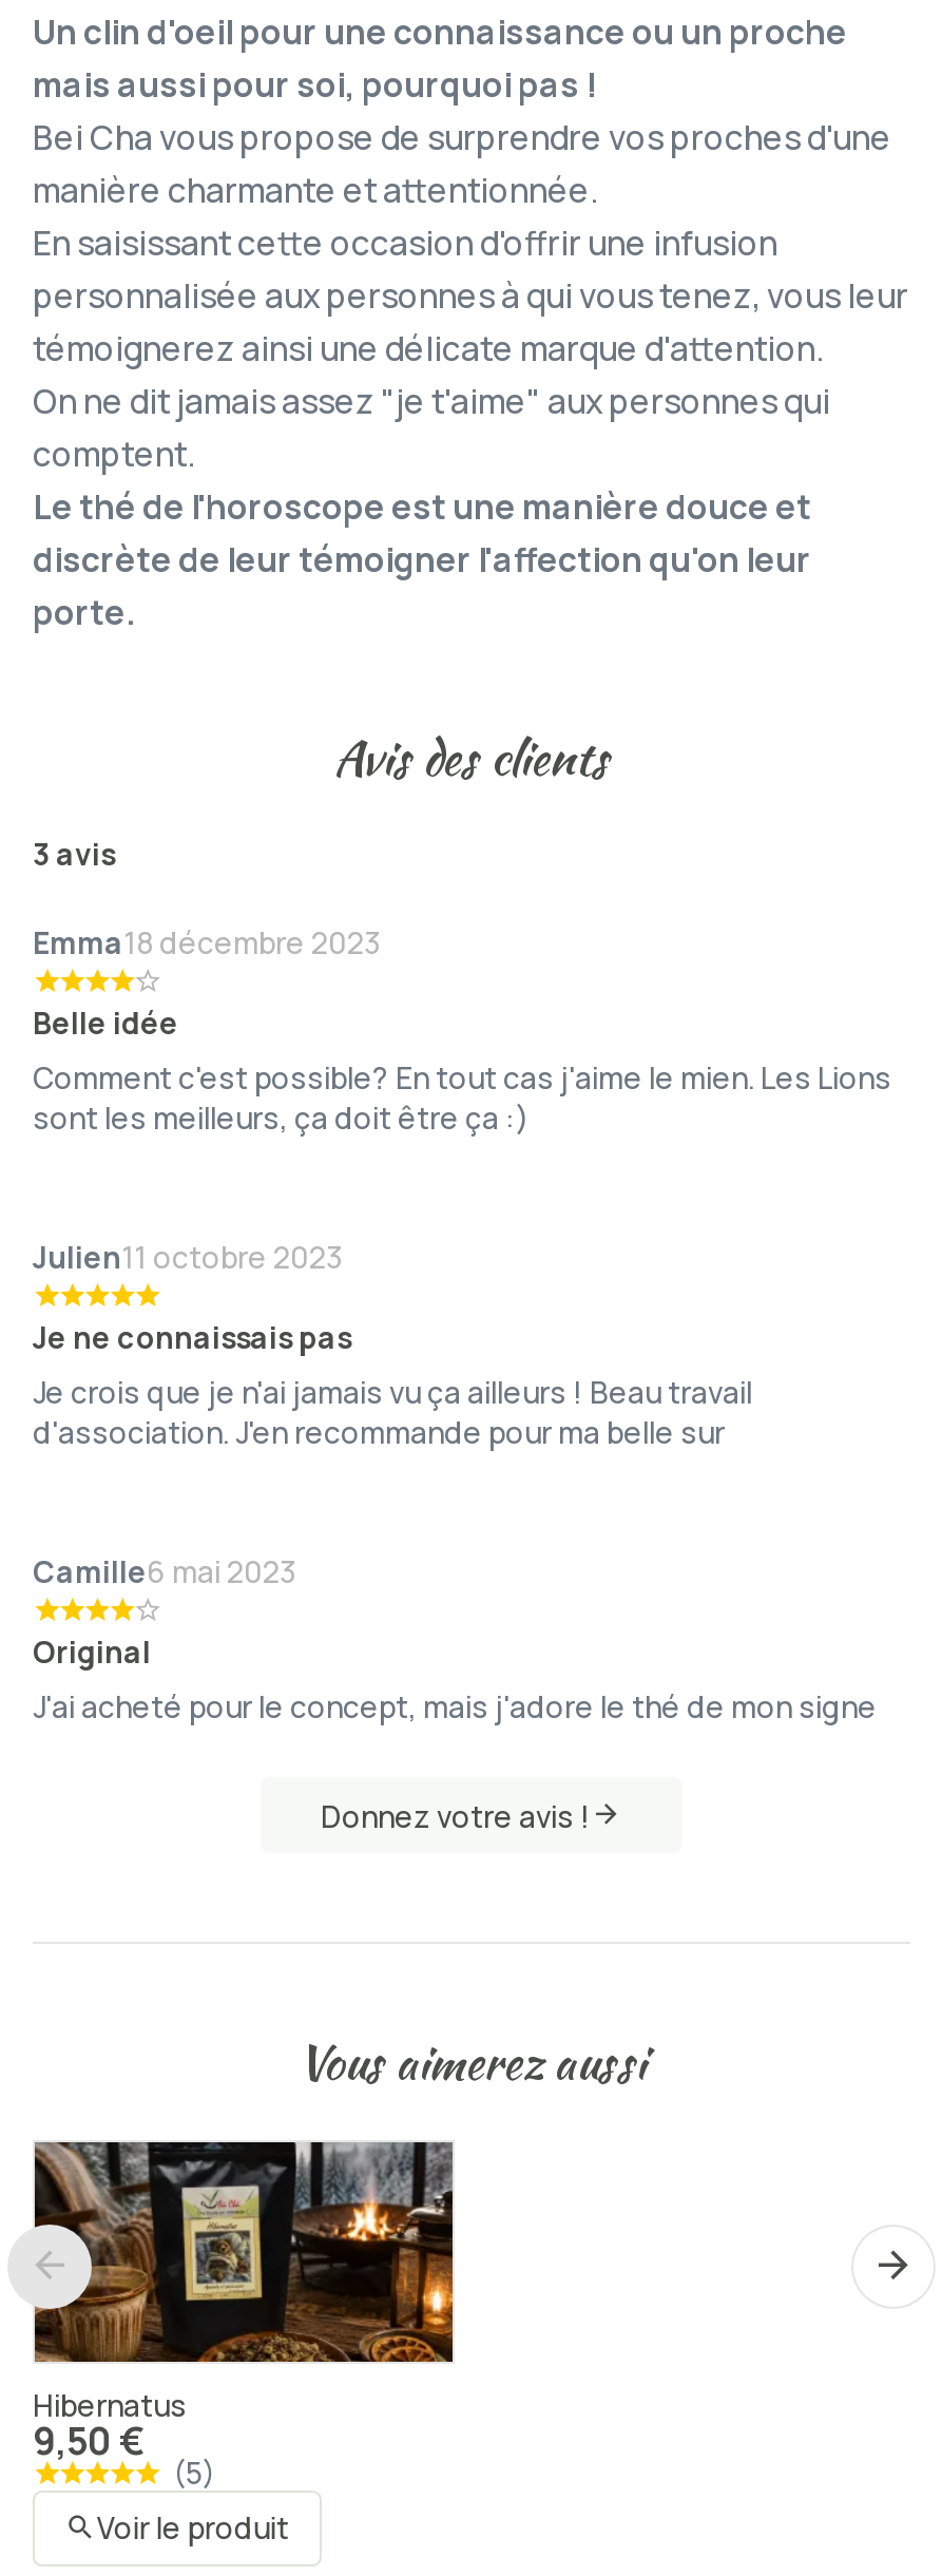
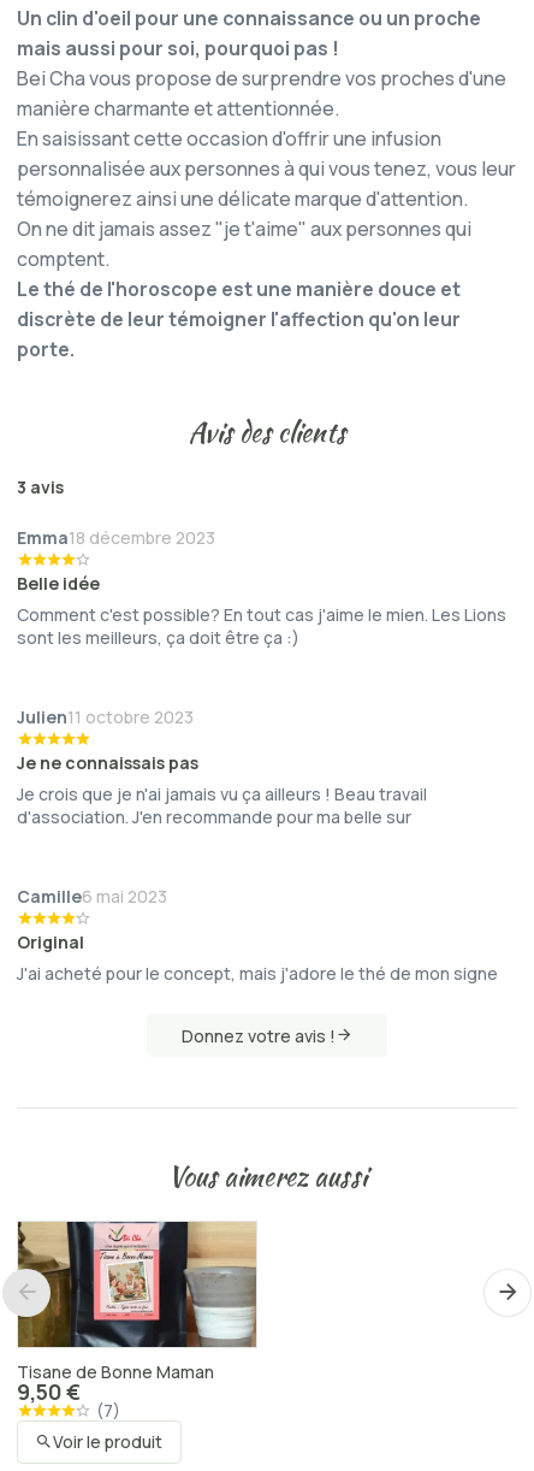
[33,2140,455,2425] [image] | Hibernatus -> [17,1221,257,1383] [image] | Tisane de Bonne Maman
[173,2452,215,2492] (5) -> [97,1399,121,1422] (7)

